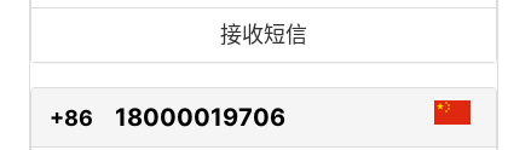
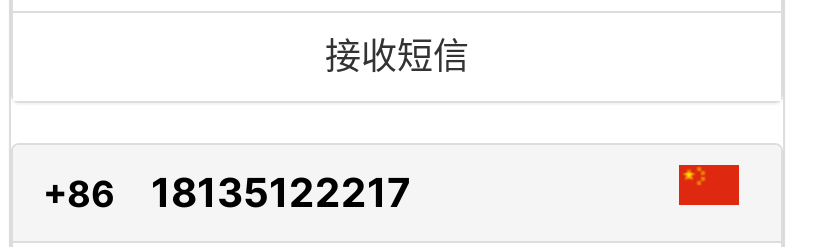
[50,103,285,132] +86 18000019706 -> [43,169,411,217] +86 18135122217

